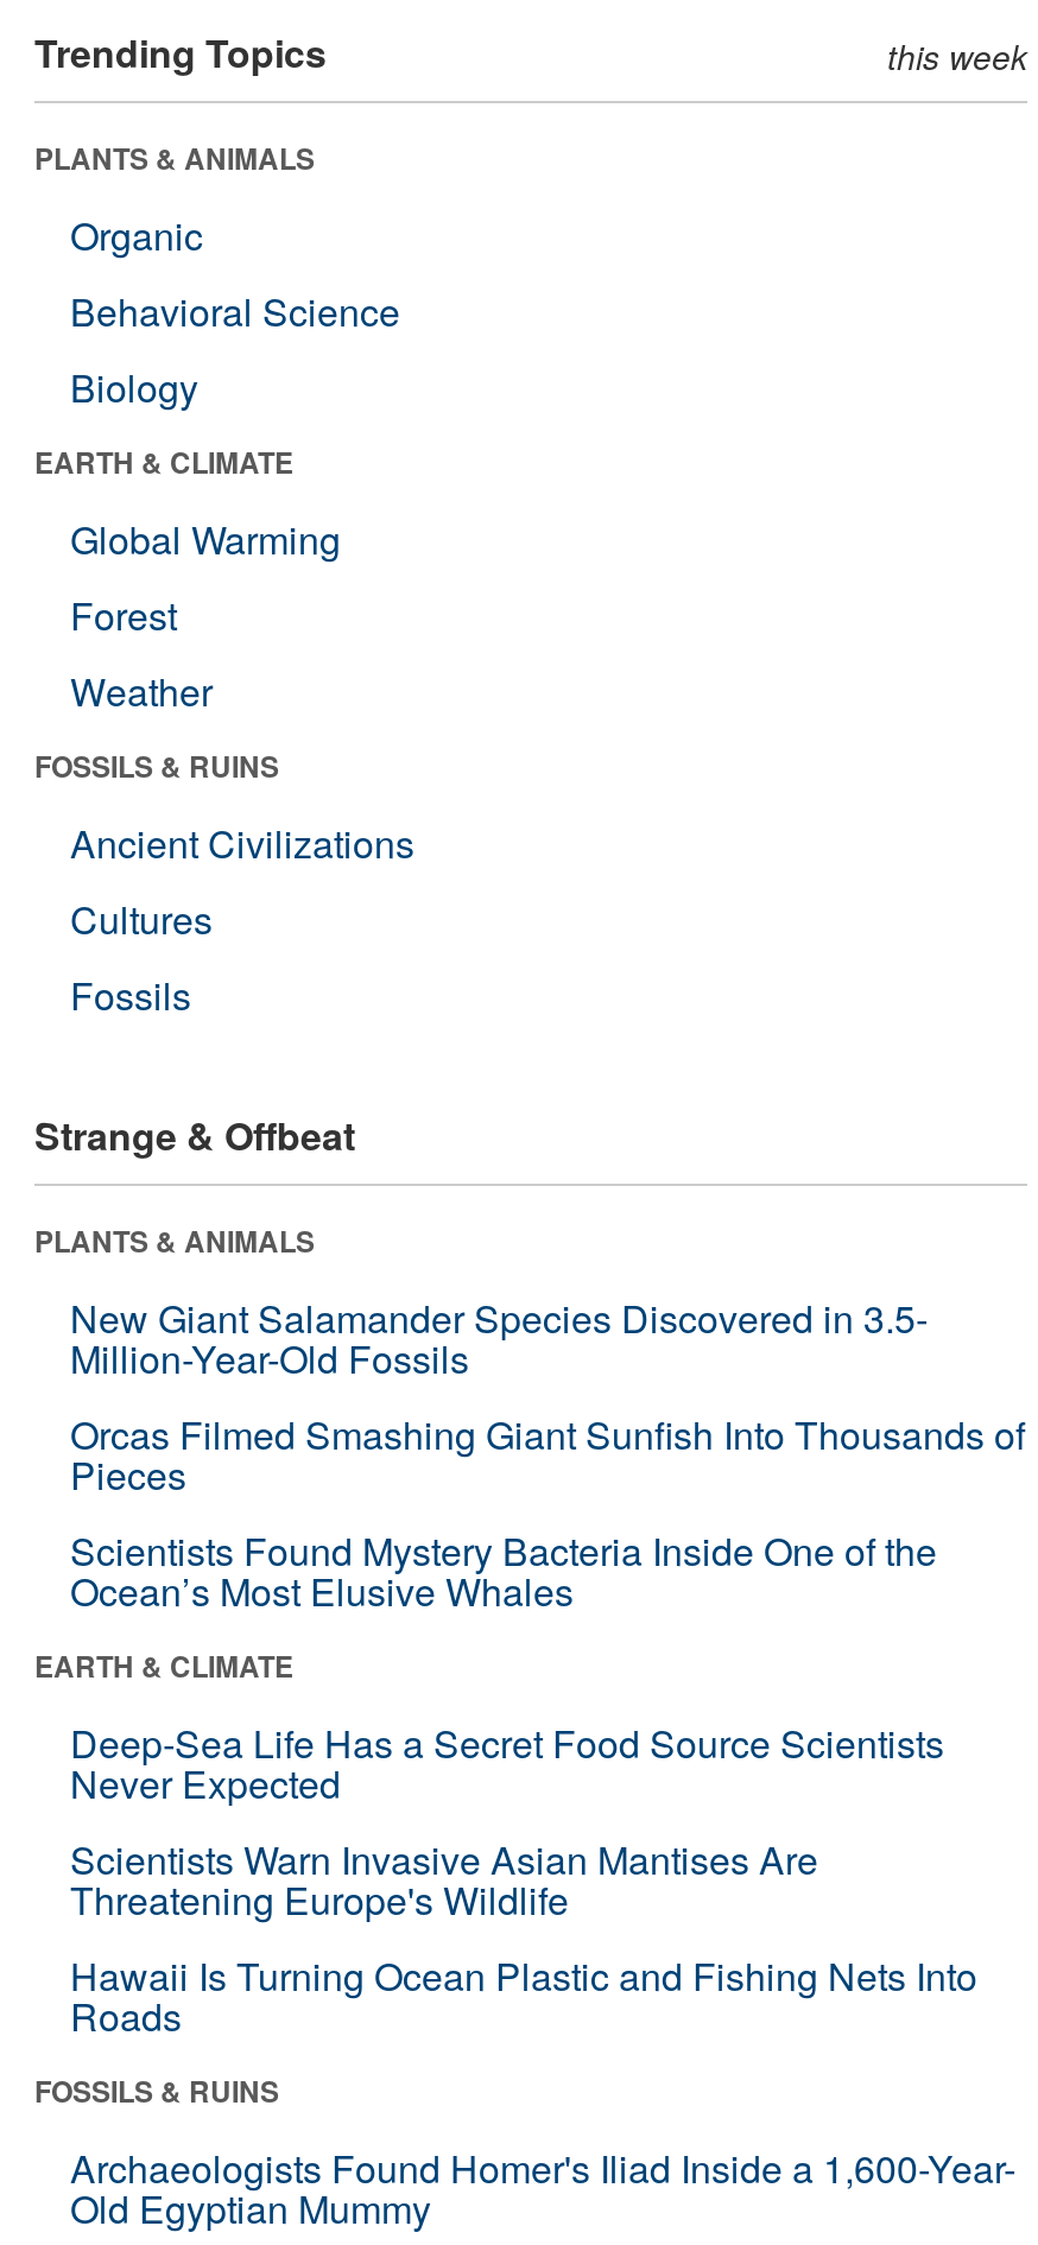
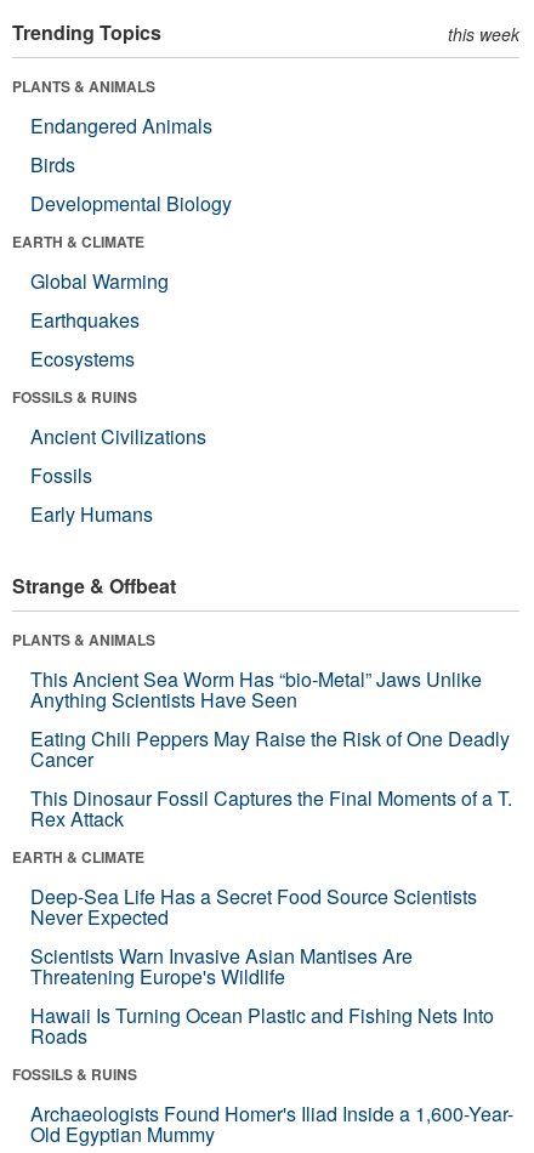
[70,207,400,414] Organic | Behavioral Science | Biology -> [30,111,232,217] Endangered Animals | Birds | Developmental Biology
[70,587,213,718] Forest | Weather -> [30,306,140,372] Earthquakes | Ecosystems
[70,891,213,946] Cultures -> none
moved [70,967,191,1022] -> [30,461,92,489]: Fossils
none -> [30,500,153,528] Early Humans
[70,1290,1025,1618] New Giant Salamander Species Discovered in 3.5- | Million-Year-Old Fossils | Orcas Filmed Smashing Giant Sunfish Into Thousands of | Pieces | Scientists Found Mystery Bacteria Inside One of the | Ocean’s Most Elusive Whales -> [30,665,512,832] This Ancient Sea Worm Has “bio-Metal” Jaws Unlike | Anything Scientists Have Seen | Eating Chili Peppers May Raise the Risk of One Deadly | Cancer | This Dinosaur Fossil Captures the Final Moments of a T. | Rex Attack

